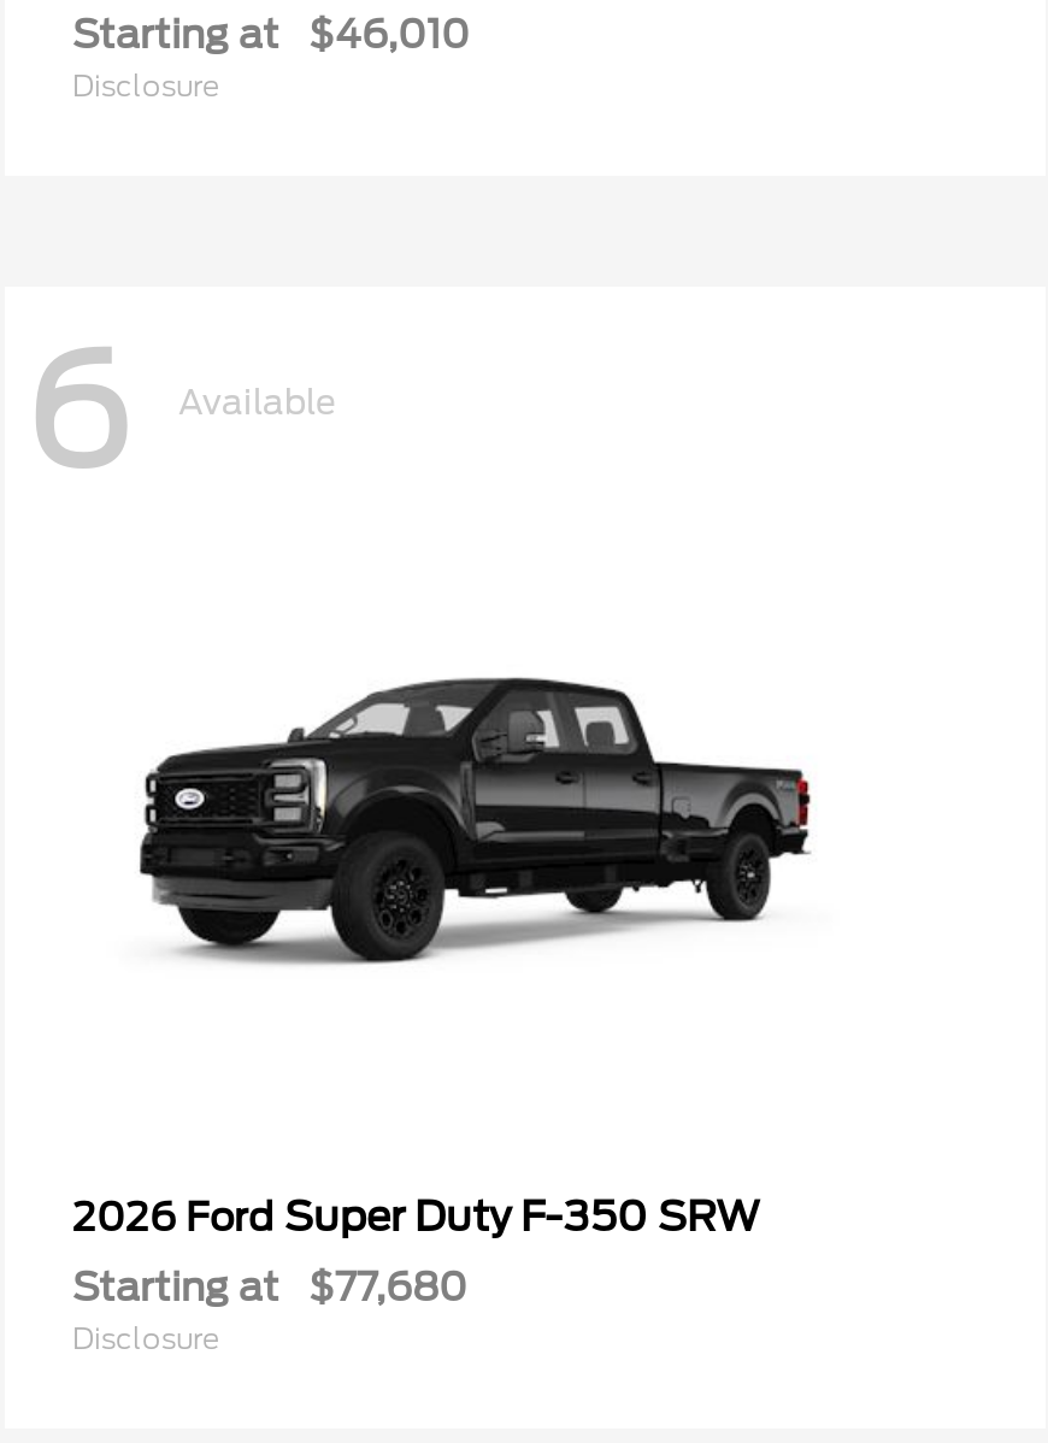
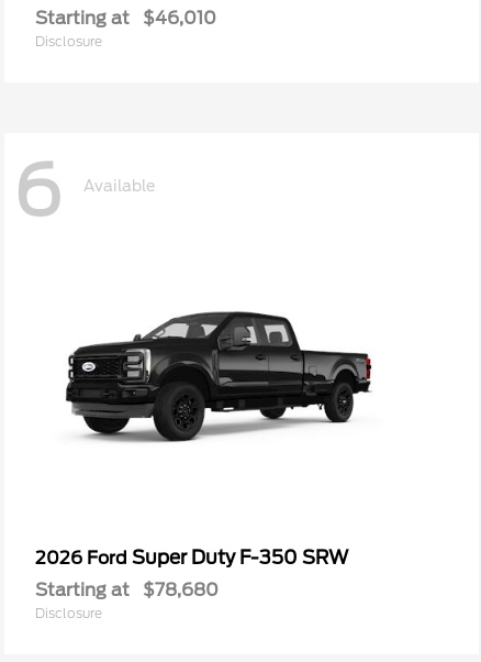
[72,1266,467,1311] Starting at $77,680 -> [35,580,219,601] Starting at $78,680

